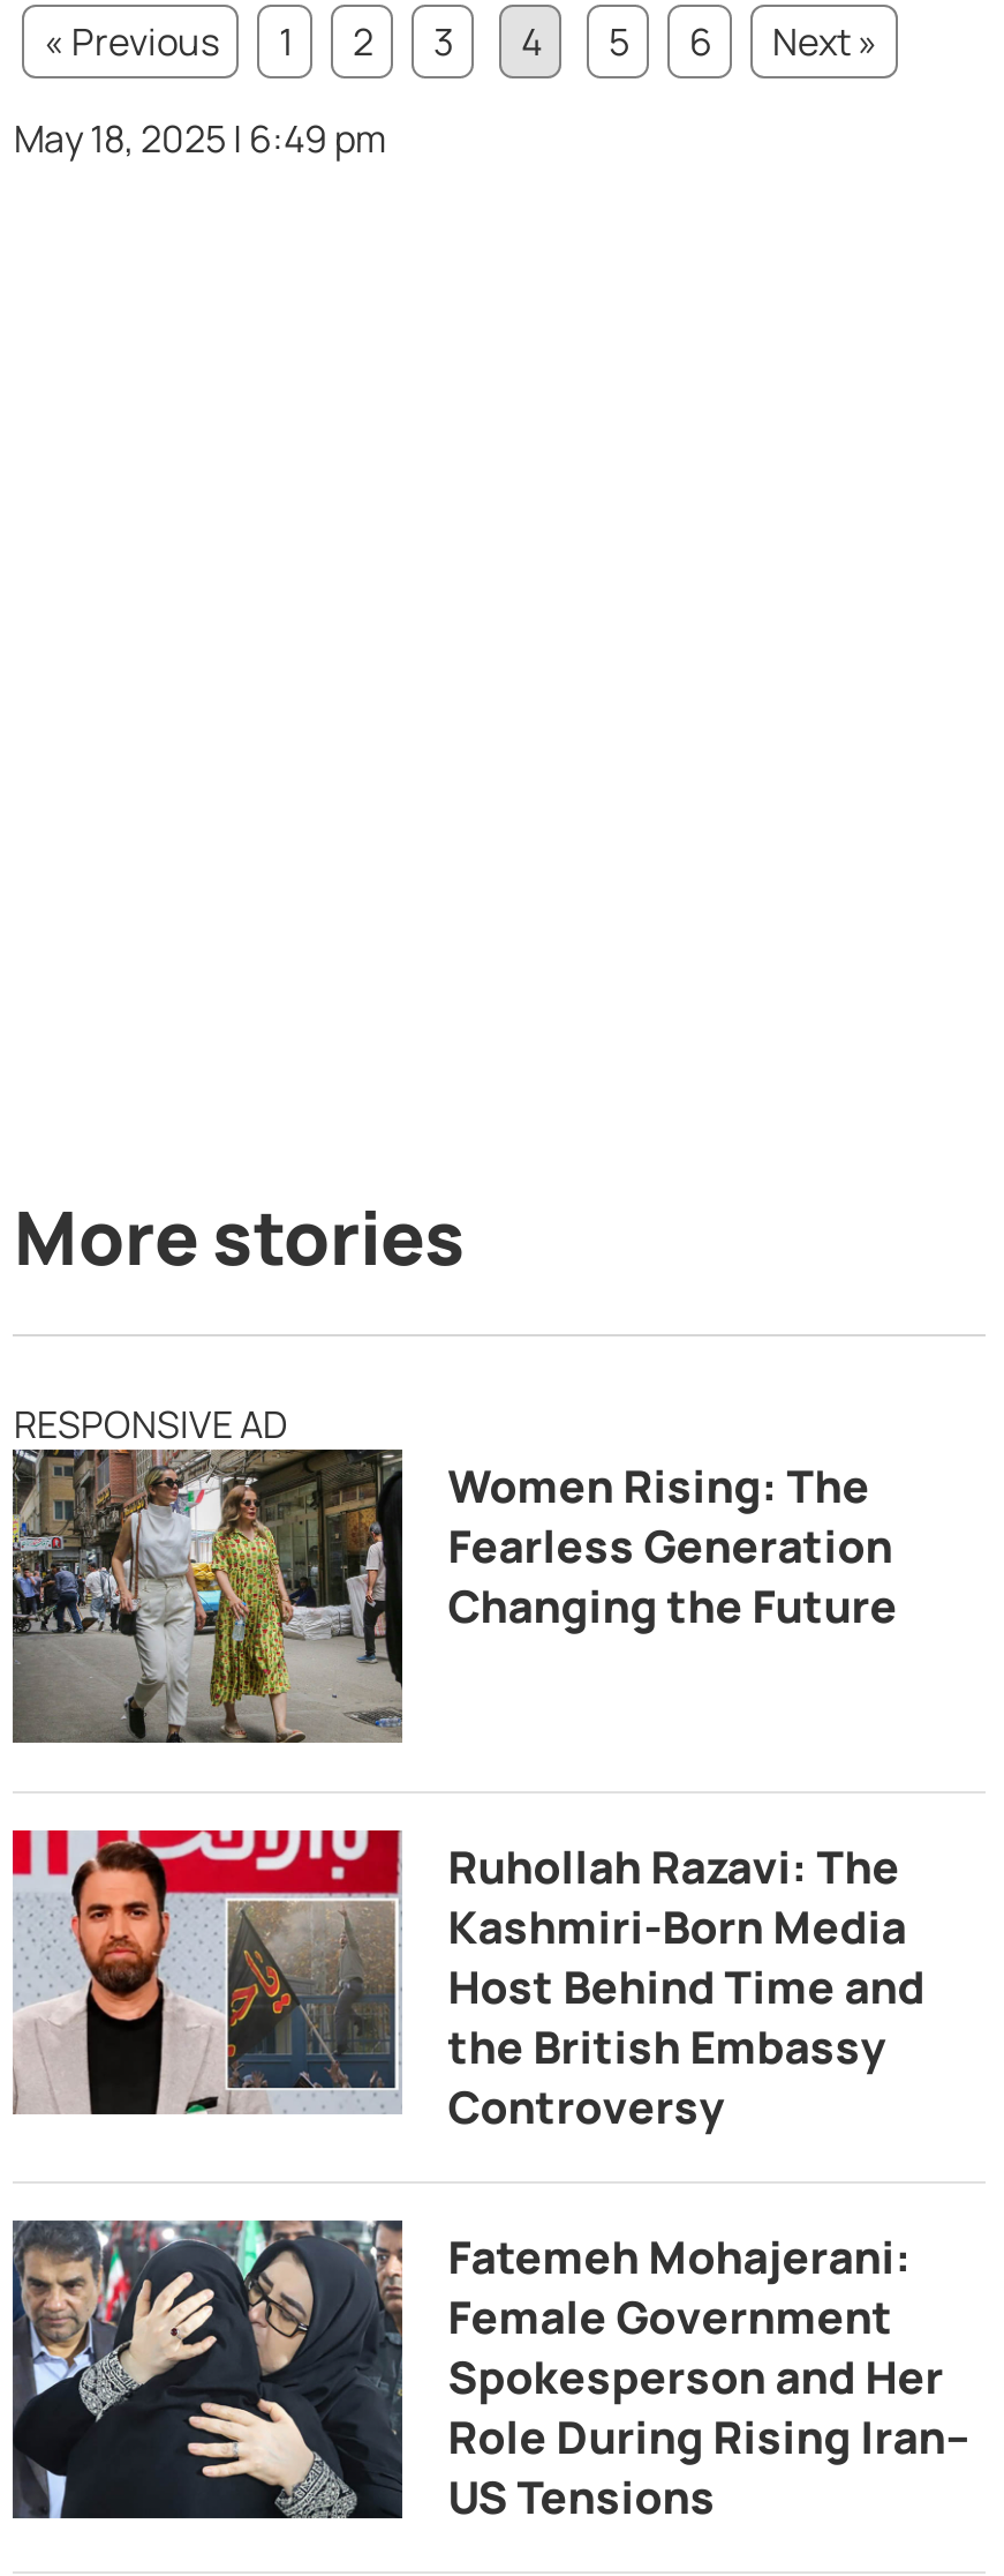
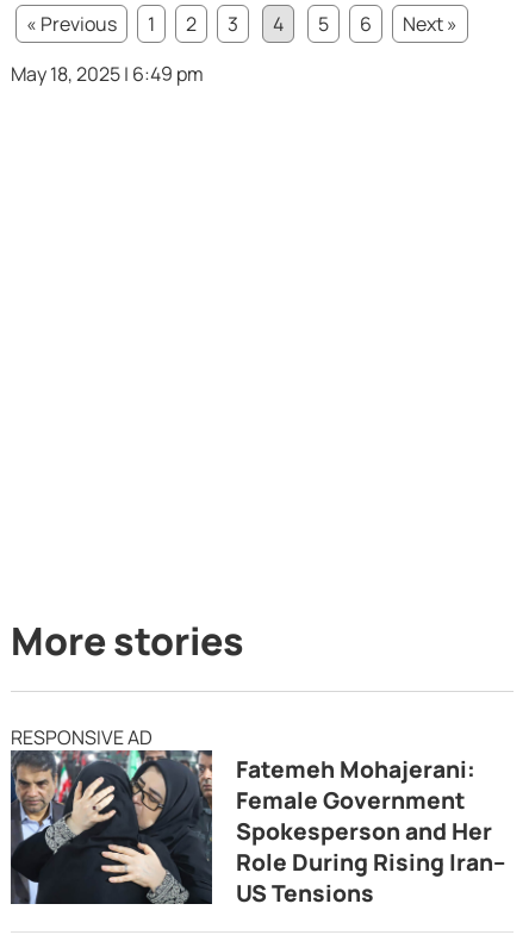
[10,1447,897,1745] [image] | Women Rising: The | Fearless Generation | Changing the Future -> none
[10,1826,925,2137] [image] | Ruhollah Razavi: The | Kashmiri-Born Media | Host Behind Time and | the British Embassy | Controversy -> none

